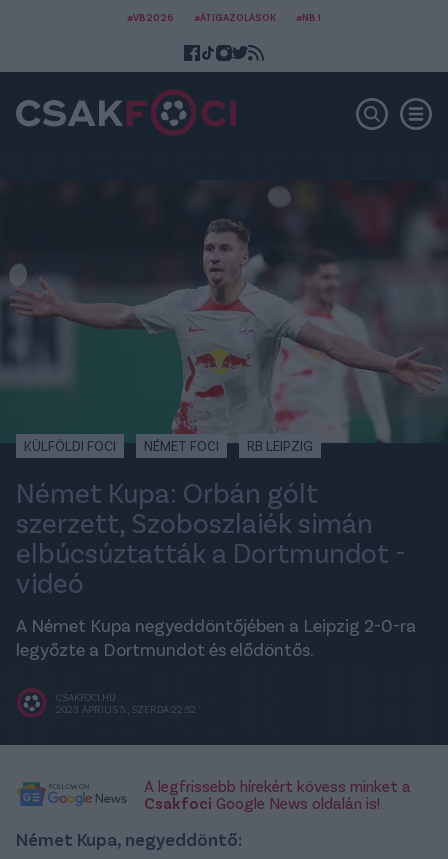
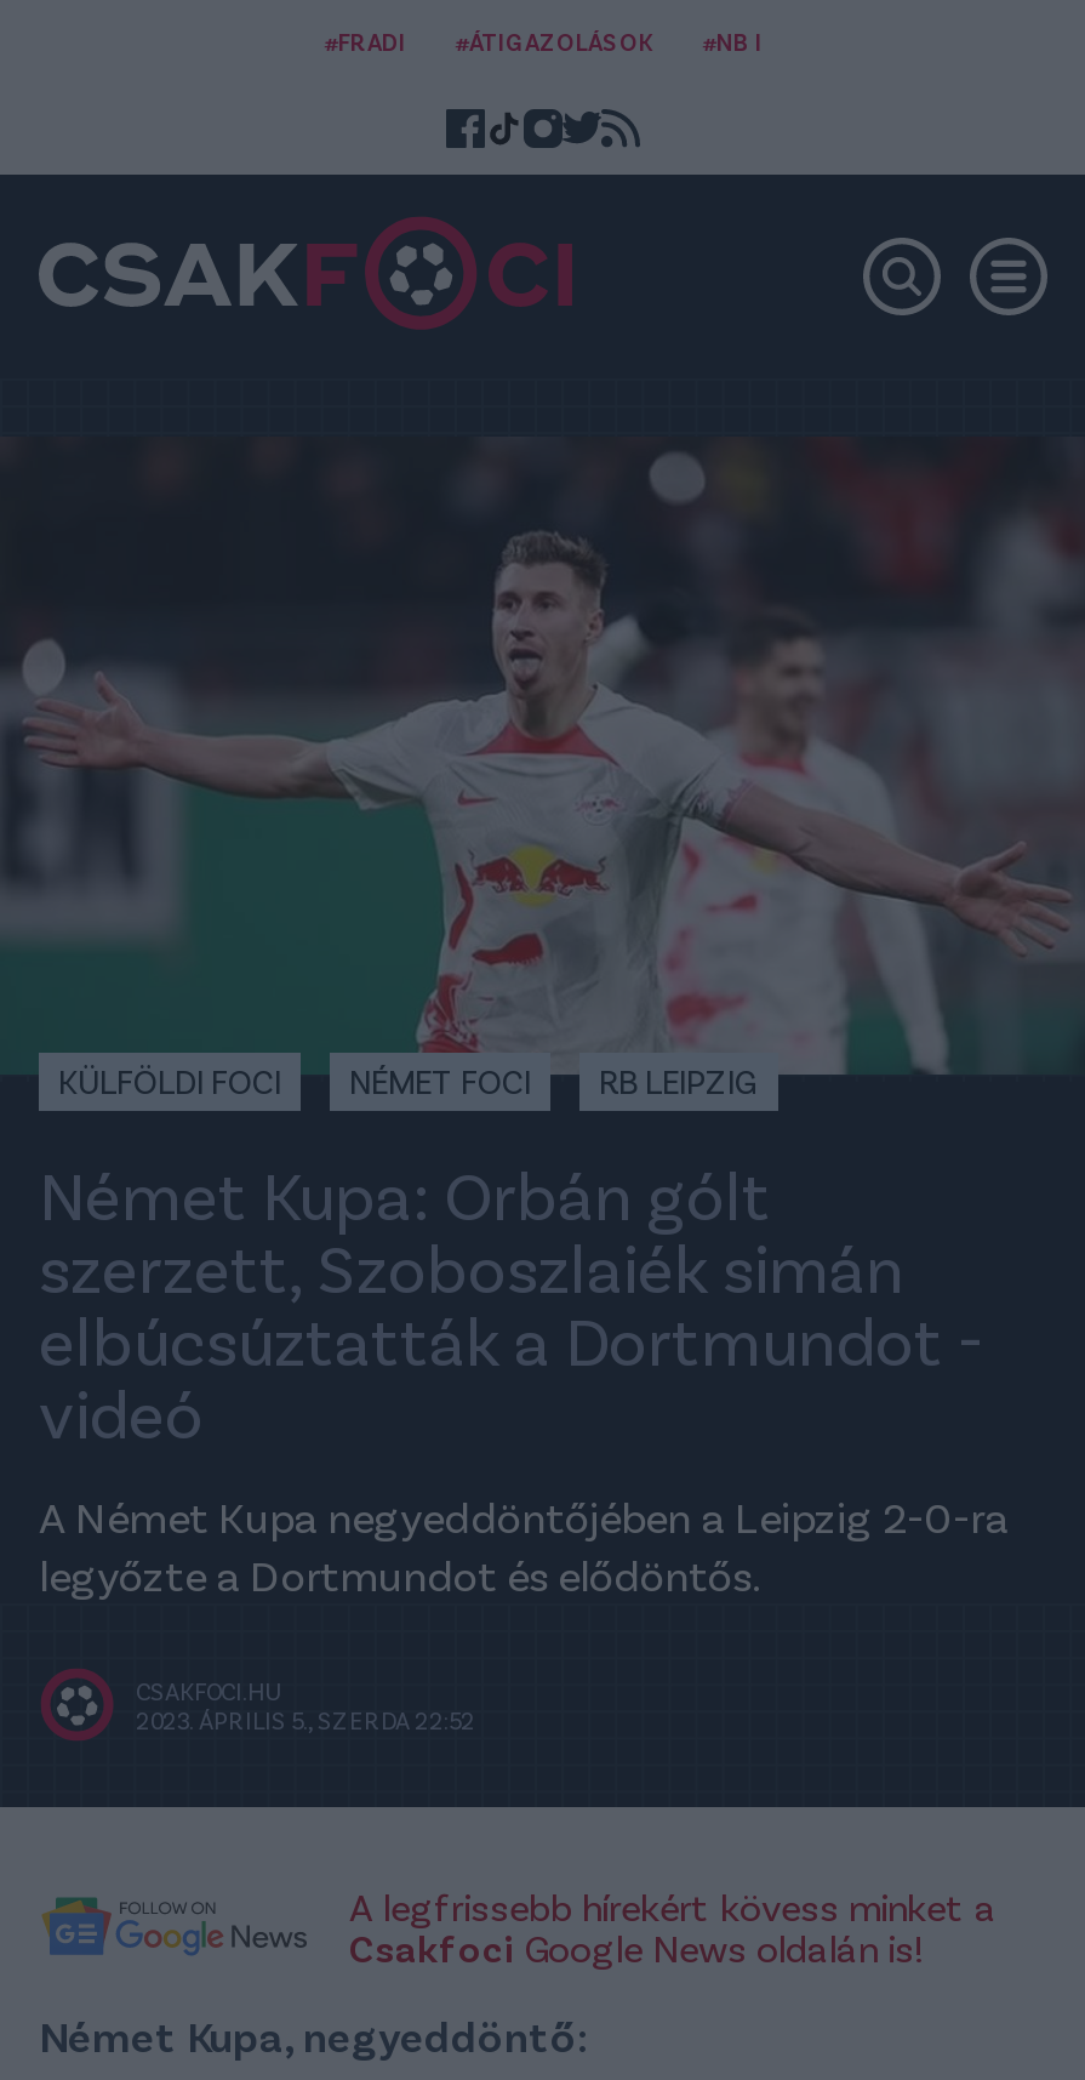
[127,11,174,23] #VB2026 -> [324,26,406,55] #FRADI

